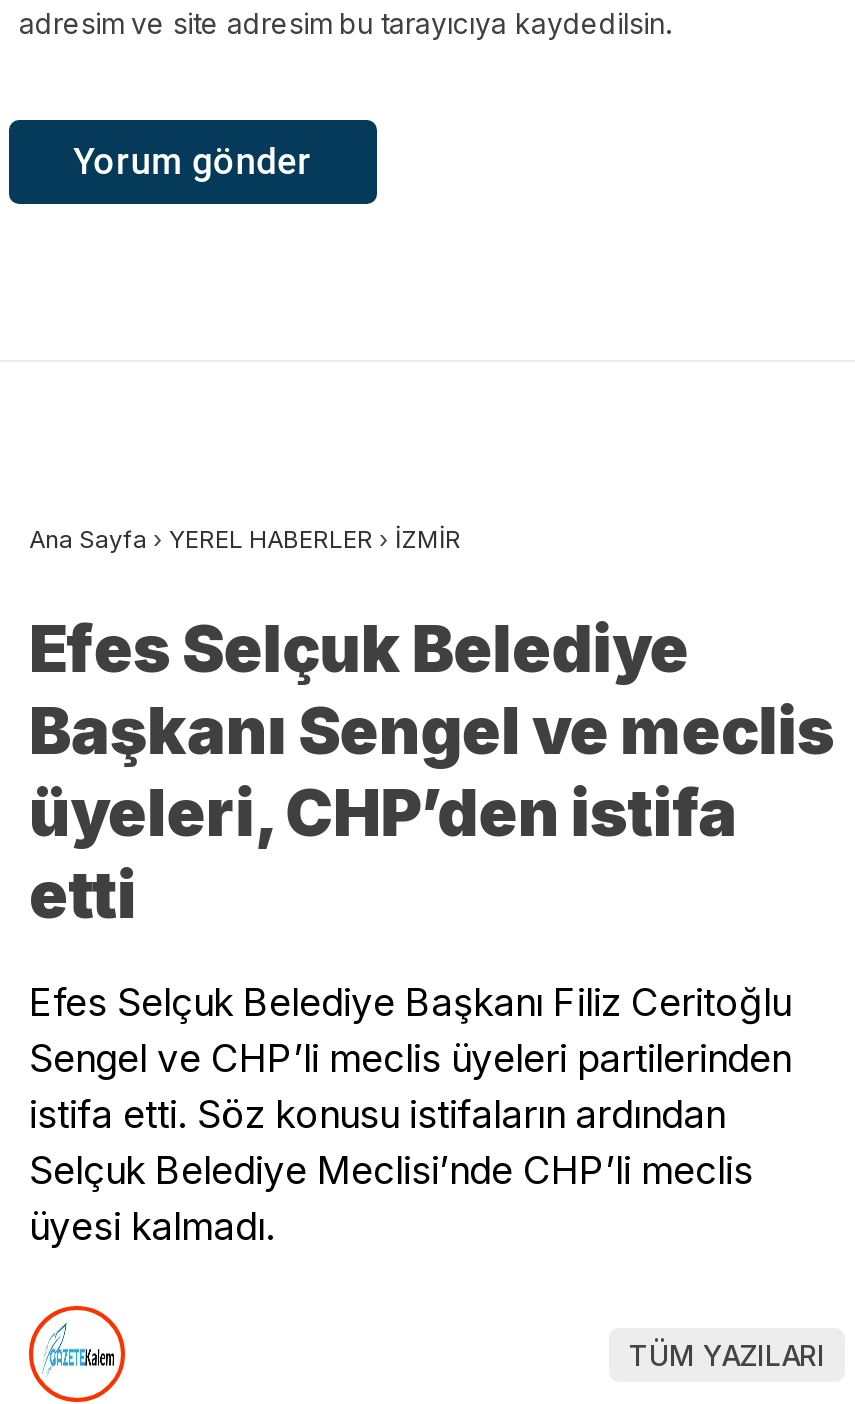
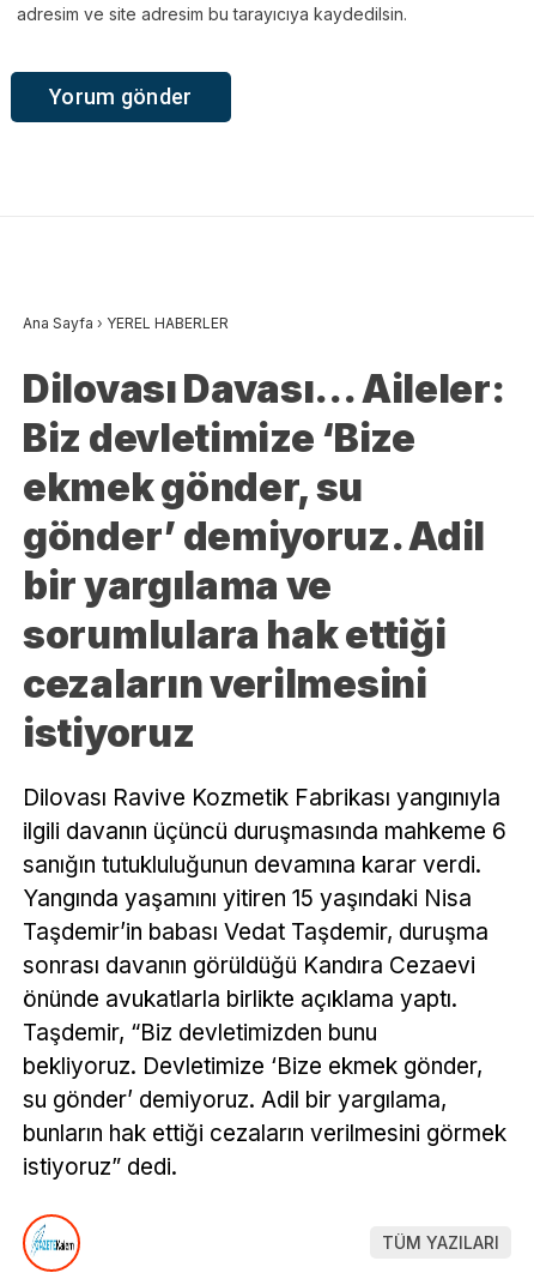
[29,524,461,554] Ana Sayfa › YEREL HABERLER › İZMİR -> [23,314,229,332] Ana Sayfa › YEREL HABERLER
[29,610,835,934] Efes Selçuk Belediye | Başkanı Sengel ve meclis | üyeleri, CHP’den istifa | etti -> [23,366,505,757] Dilovası Davası… Aileler: | Biz devletimize ‘Bize | ekmek gönder, su | gönder’ demiyoruz. Adil | bir yargılama ve | sorumlulara hak ettiği | cezaların verilmesini | istiyoruz
[29,980,791,1250] Efes Selçuk Belediye Başkanı Filiz Ceritoğlu | Sengel ve CHP’li meclis üyeleri partilerinden | istifa etti. Söz konusu istifaların ardından | Selçuk Belediye Meclisi’nde CHP’li meclis | üyesi kalmadı. -> [23,784,506,1181] Dilovası Ravive Kozmetik Fabrikası yangınıyla | ilgili davanın üçüncü duruşmasında mahkeme 6 | sanığın tutukluluğunun devamına karar verdi. | Yangında yaşamını yitiren 15 yaşındaki Nisa | Taşdemir’in babası Vedat Taşdemir, duruşma | sonrası davanın görüldüğü Kandıra Cezaevi | önünde avukatlarla birlikte açıklama yaptı. | Taşdemir, “Biz devletimizden bunu | bekliyoruz. Devletimize ‘Bize ekmek gönder, | su gönder’ demiyoruz. Adil bir yargılama, | bunların hak ettiği cezaların verilmesini görmek | istiyoruz” dedi.

